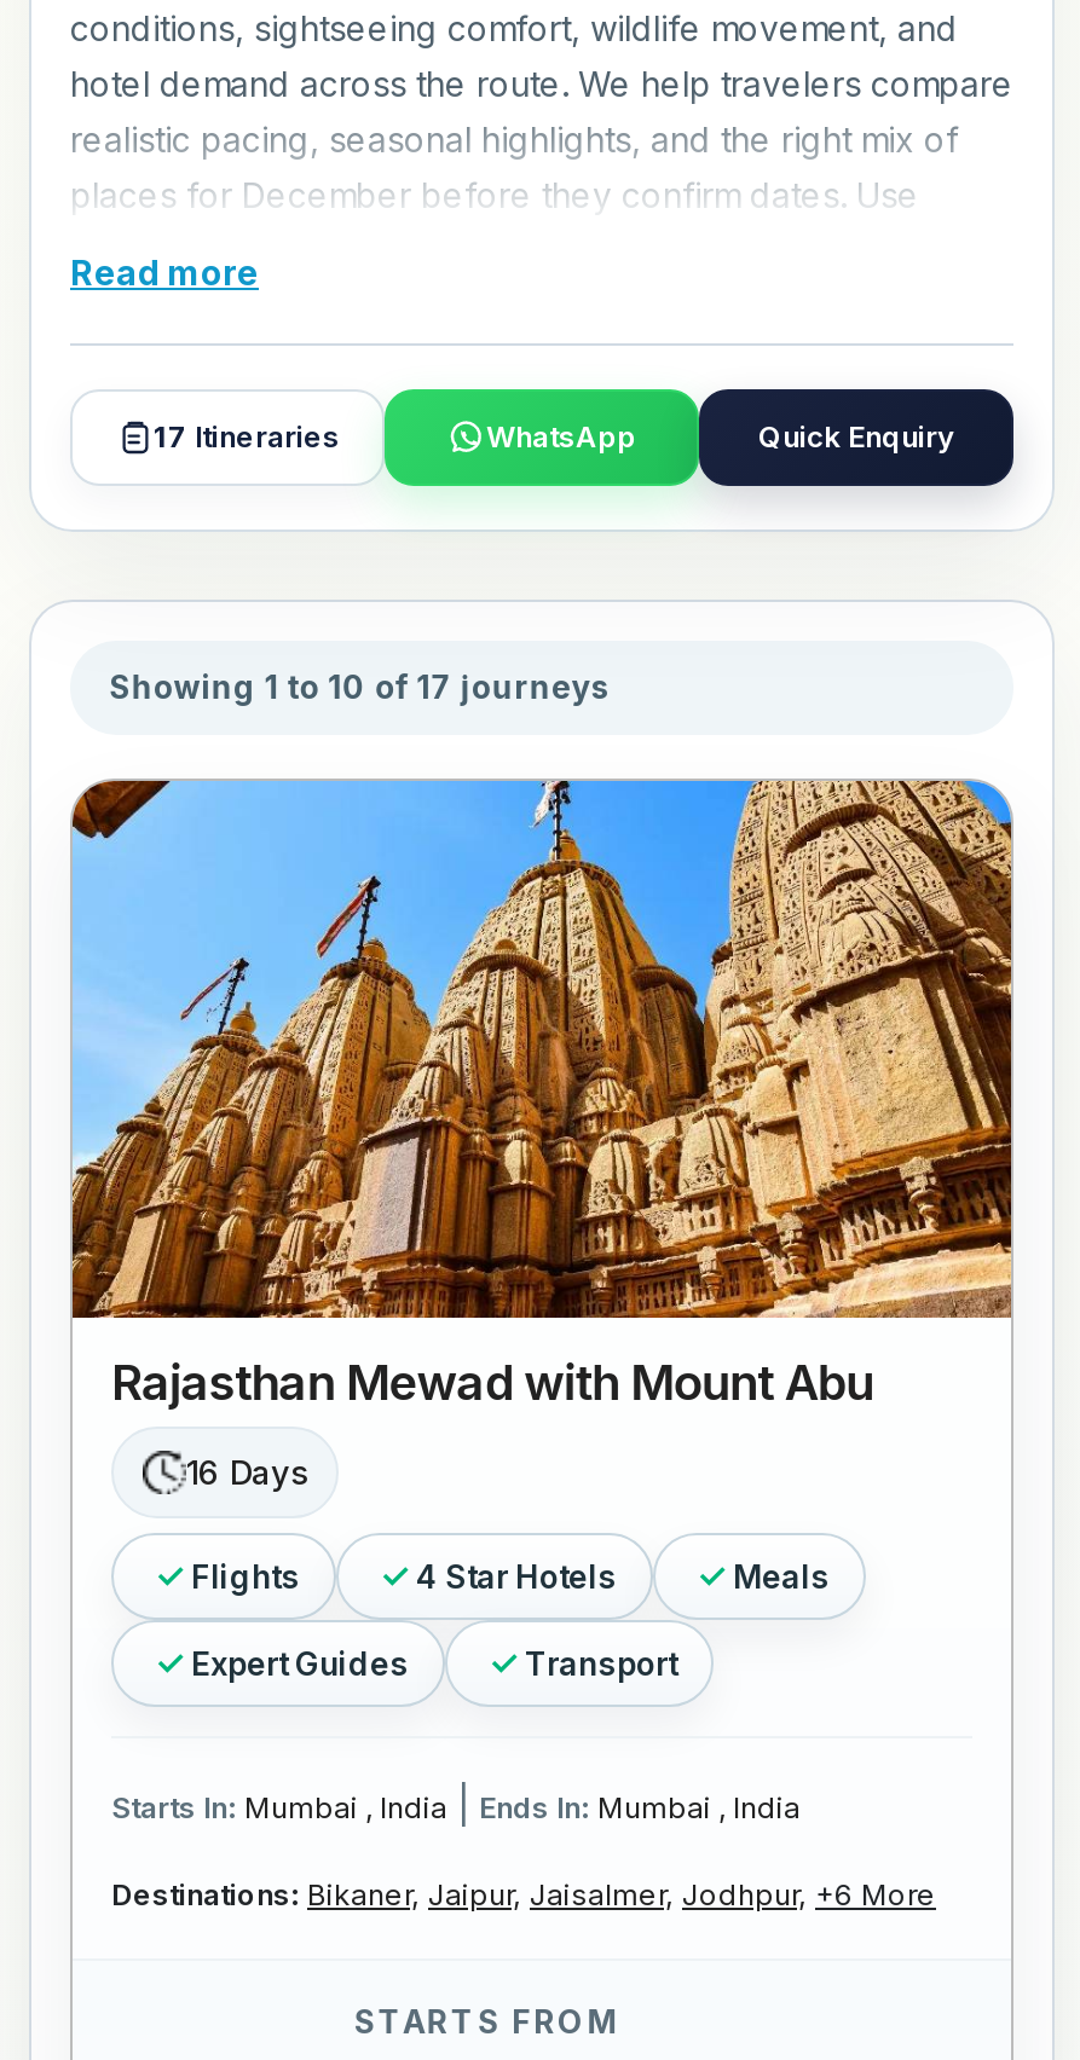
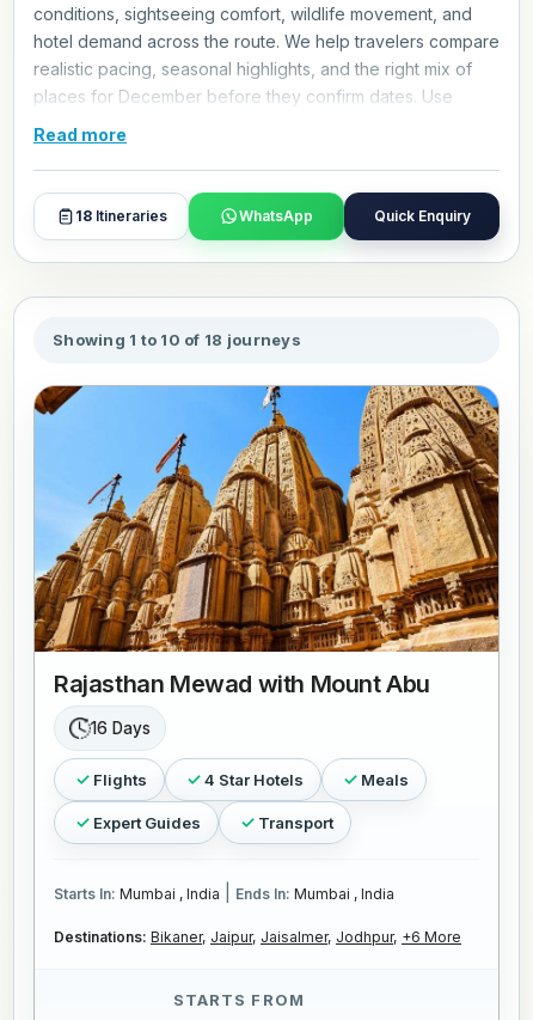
[154,419,340,456] 17 Itineraries -> [75,207,167,225] 18 Itineraries
[109,668,611,707] Showing 1 to 10 of 17 journeys -> [53,331,301,350] Showing 1 to 10 of 18 journeys

